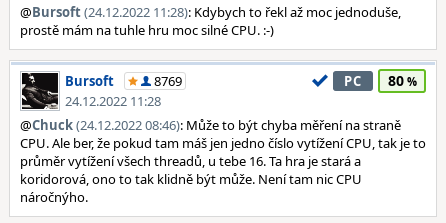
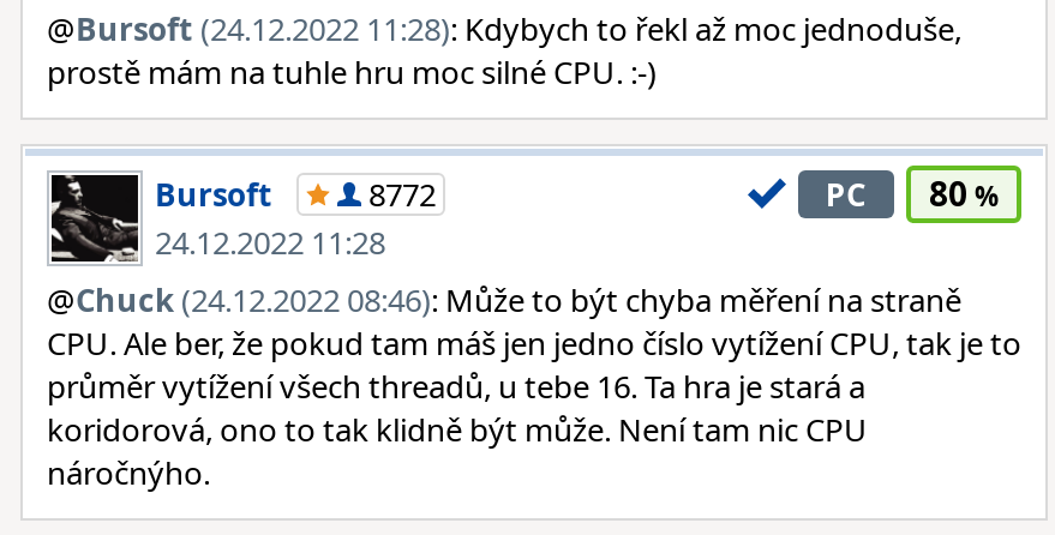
[154,72,182,90] 8769 -> [368,173,436,216] 8772

